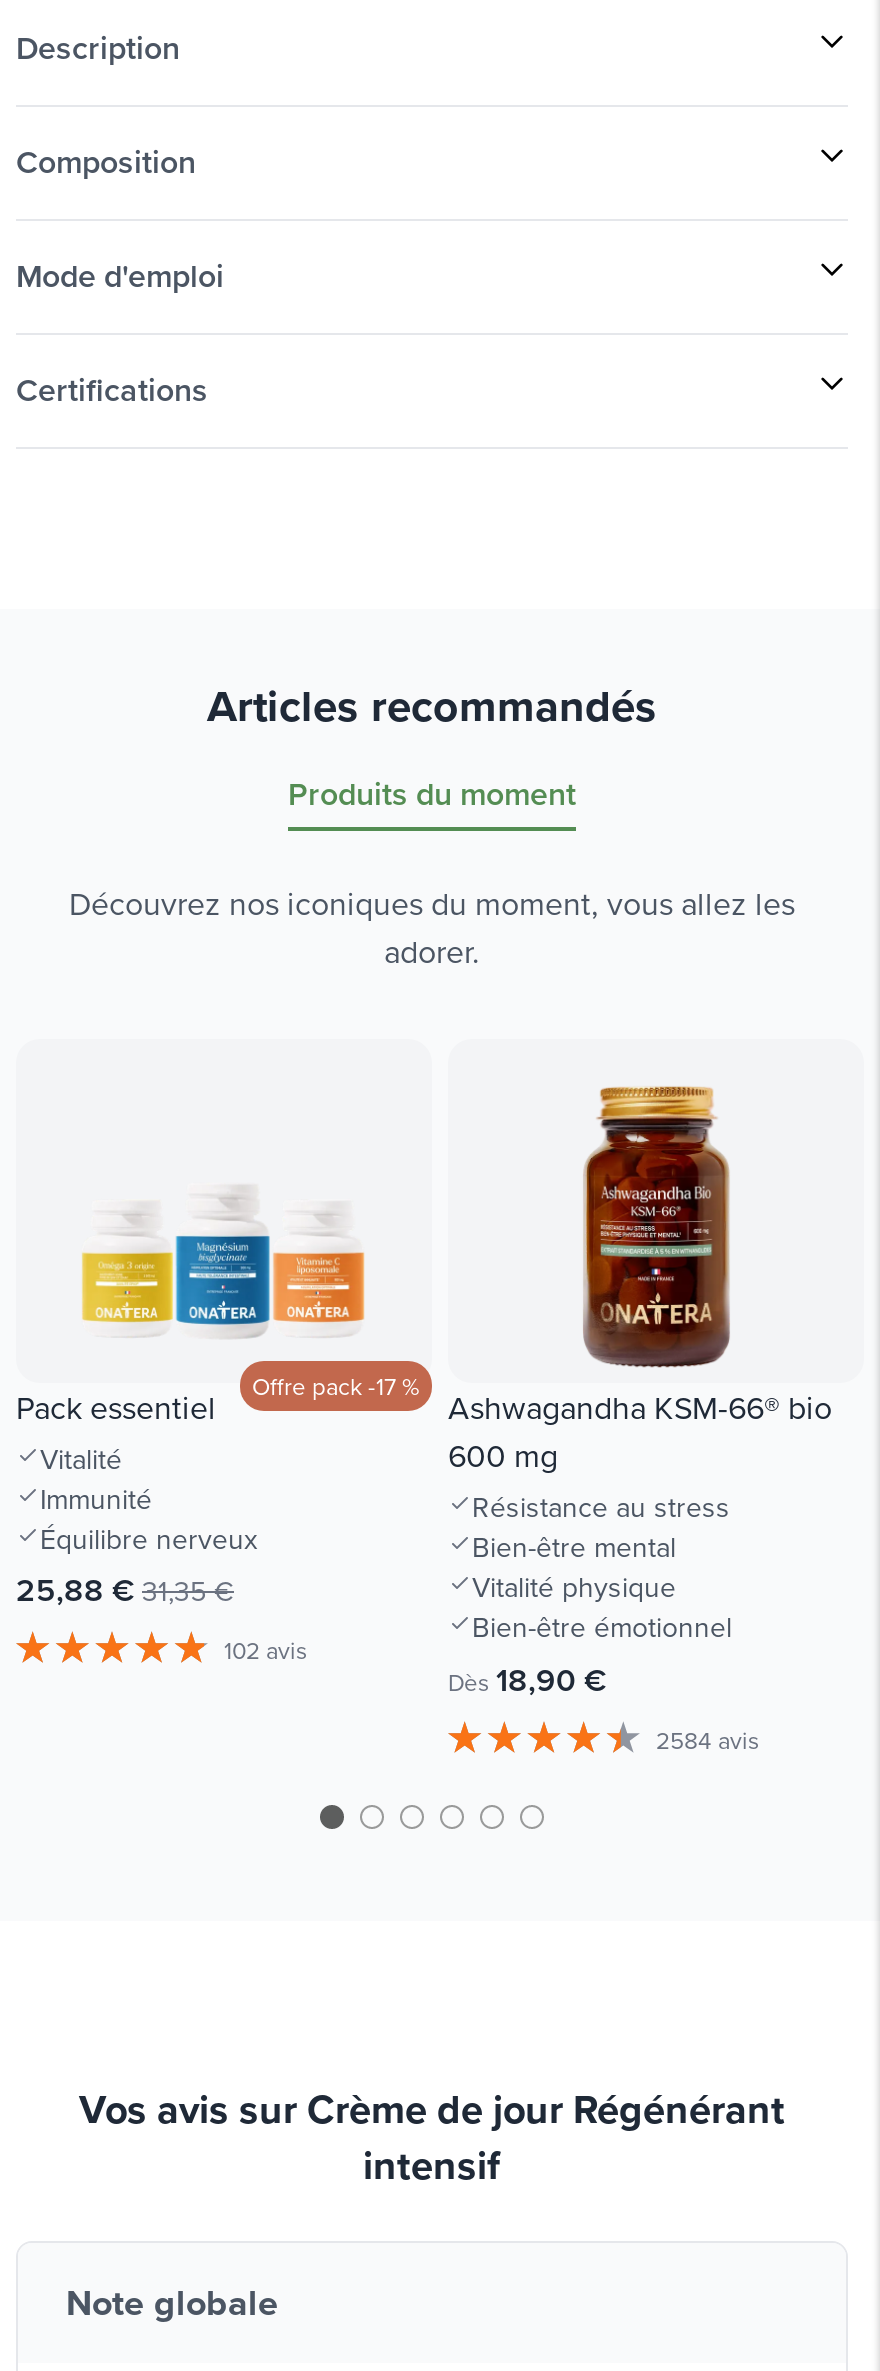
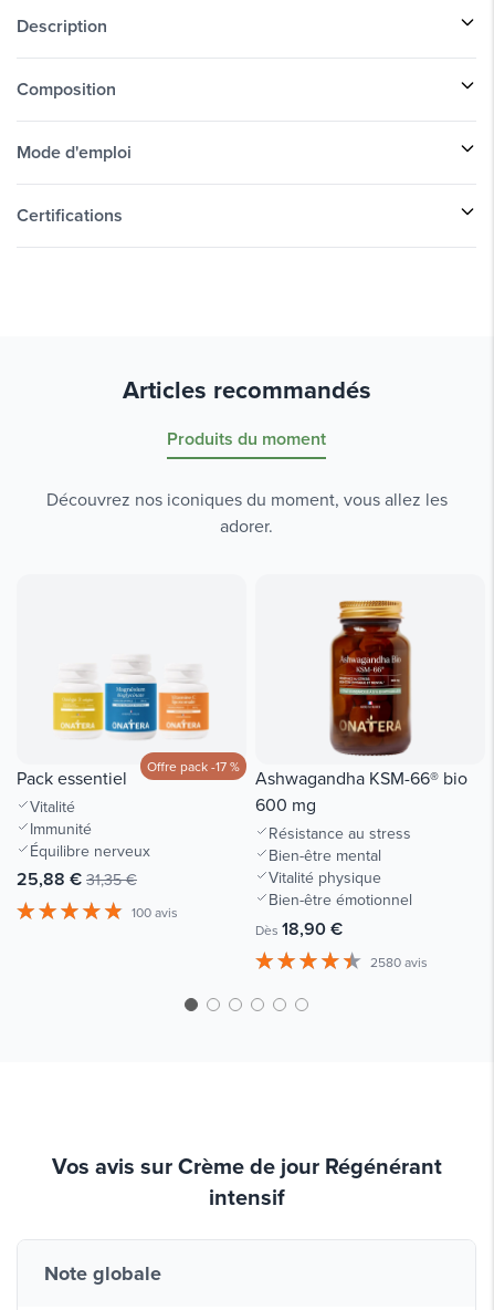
[224,1632,308,1666] 102 avis -> [132,902,178,921] 100 avis
[656,1722,760,1756] 2584 avis -> [370,952,428,971] 2580 avis

